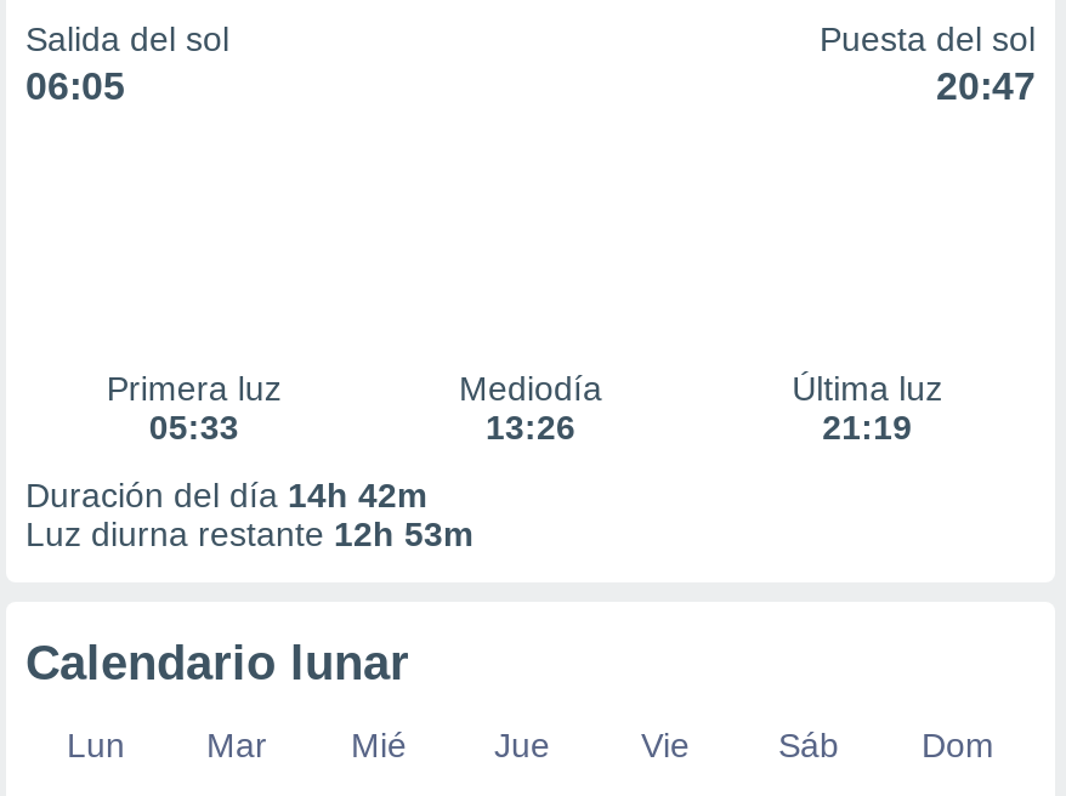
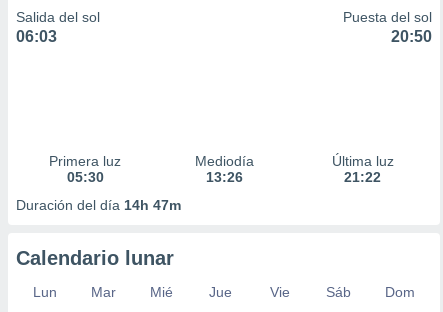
[25,66,125,107] 06:05 -> [16,28,57,45] 06:03
[936,66,1036,107] 20:47 -> [391,28,432,45] 20:50
[149,408,239,447] 05:33 -> [67,169,104,185] 05:30
[822,408,912,447] 21:19 -> [344,169,381,185] 21:22
[25,476,472,553] Duración del día 14h 42m | Luz diurna restante 12h 53m -> [16,197,181,213] Duración del día 14h 47m

